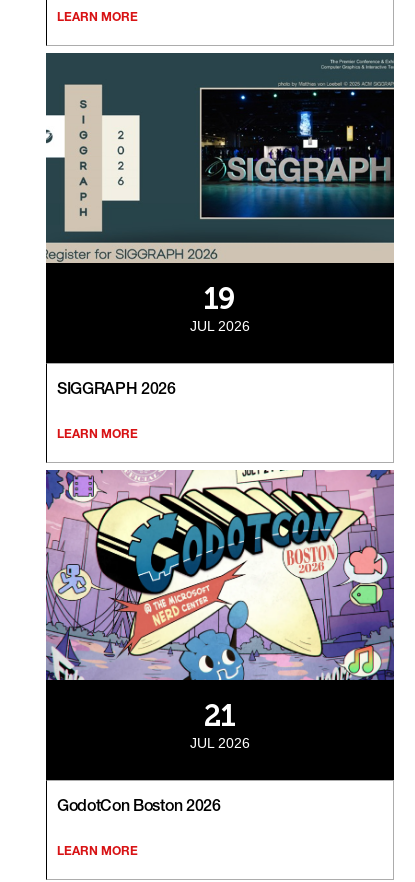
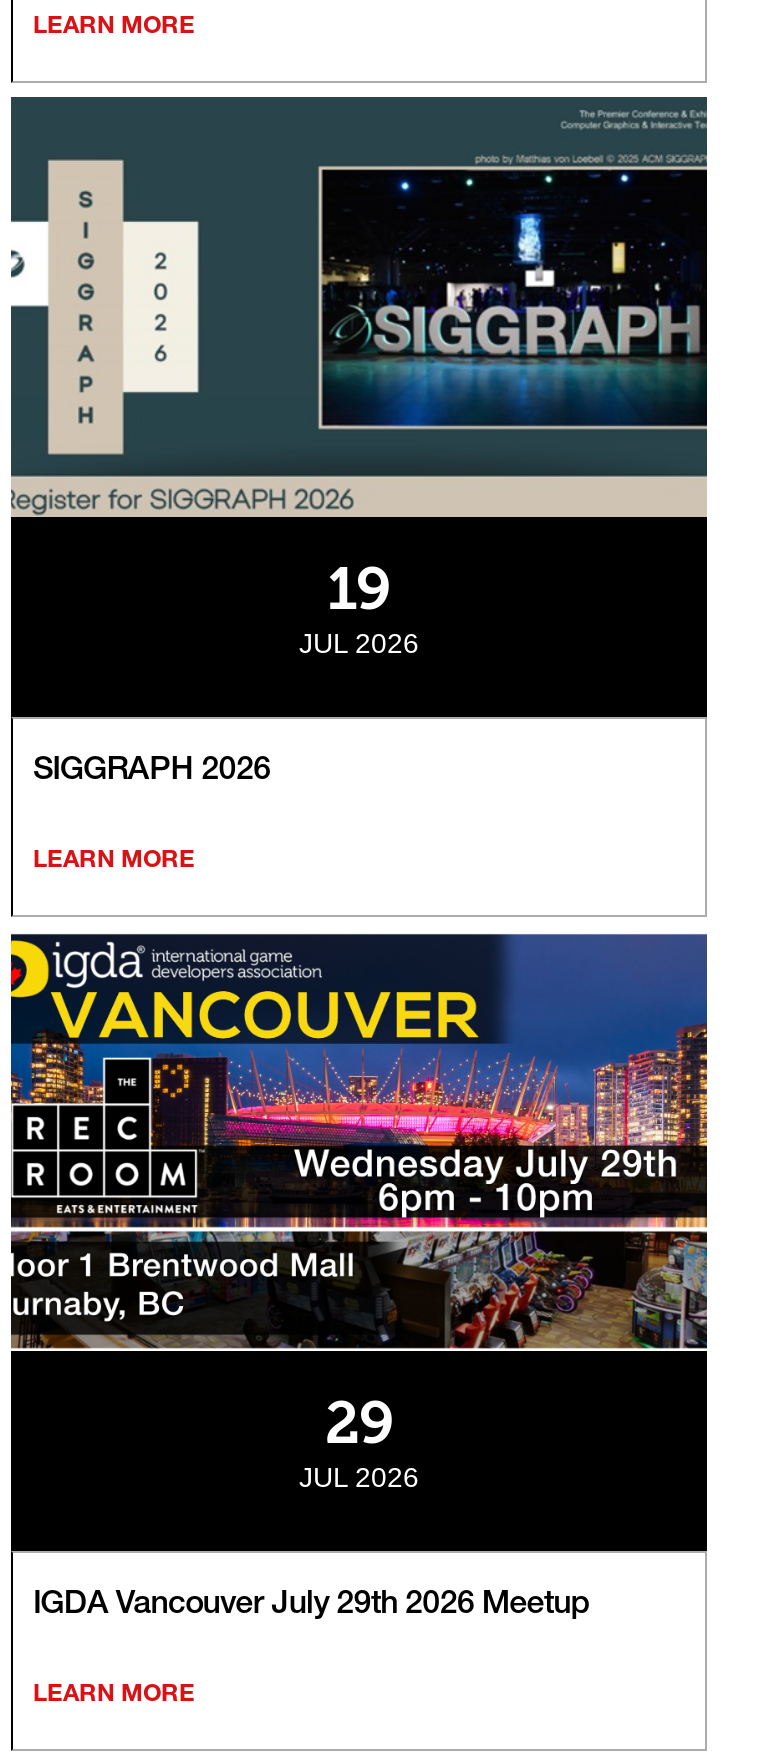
[45,469,395,734] [image] | 21 -> [9,931,709,1459] [image] | 29
[57,800,221,816] GodotCon Boston 2026 -> [33,1591,590,1623] IGDA Vancouver July 29th 2026 Meetup

